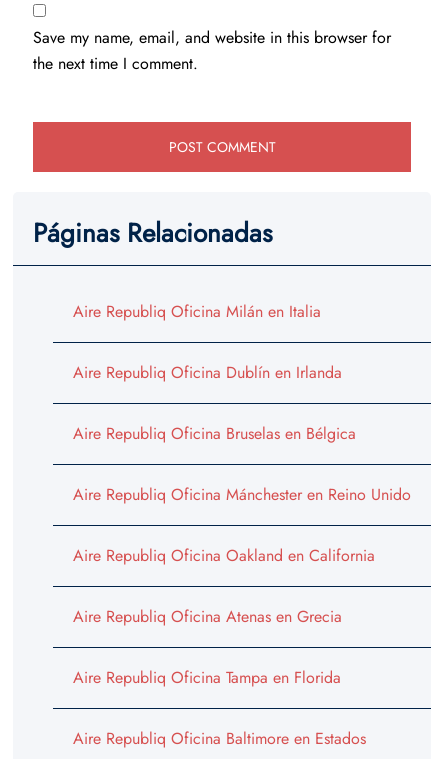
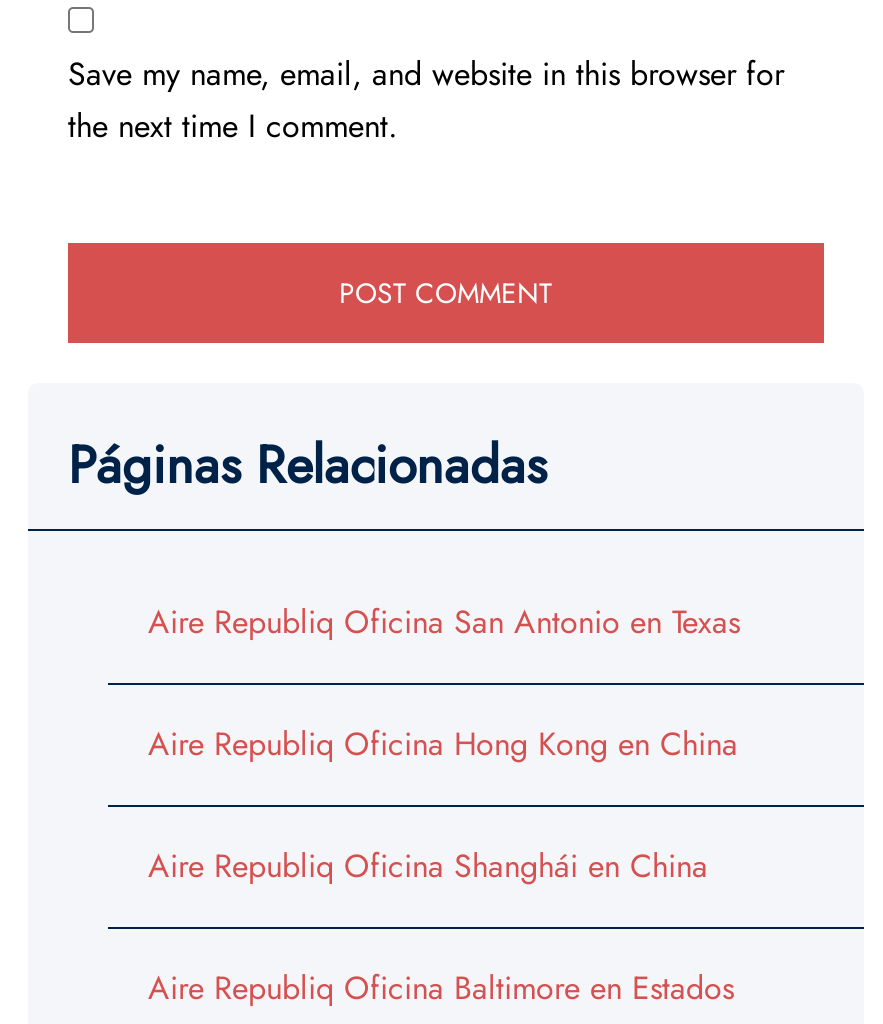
[73,300,411,689] Aire Republiq Oficina Milán en Italia | Aire Republiq Oficina Dublín en Irlanda | Aire Republiq Oficina Bruselas en Bélgica | Aire Republiq Oficina Mánchester en Reino Unido | Aire Republiq Oficina Oakland en California | Aire Republiq Oficina Atenas en Grecia | Aire Republiq Oficina Tampa en Florida -> [148,599,740,889] Aire Republiq Oficina San Antonio en Texas | Aire Republiq Oficina Hong Kong en China | Aire Republiq Oficina Shanghái en China

